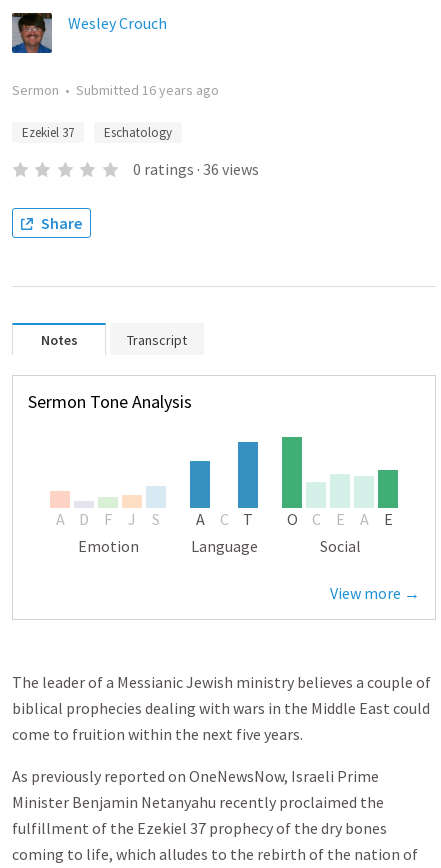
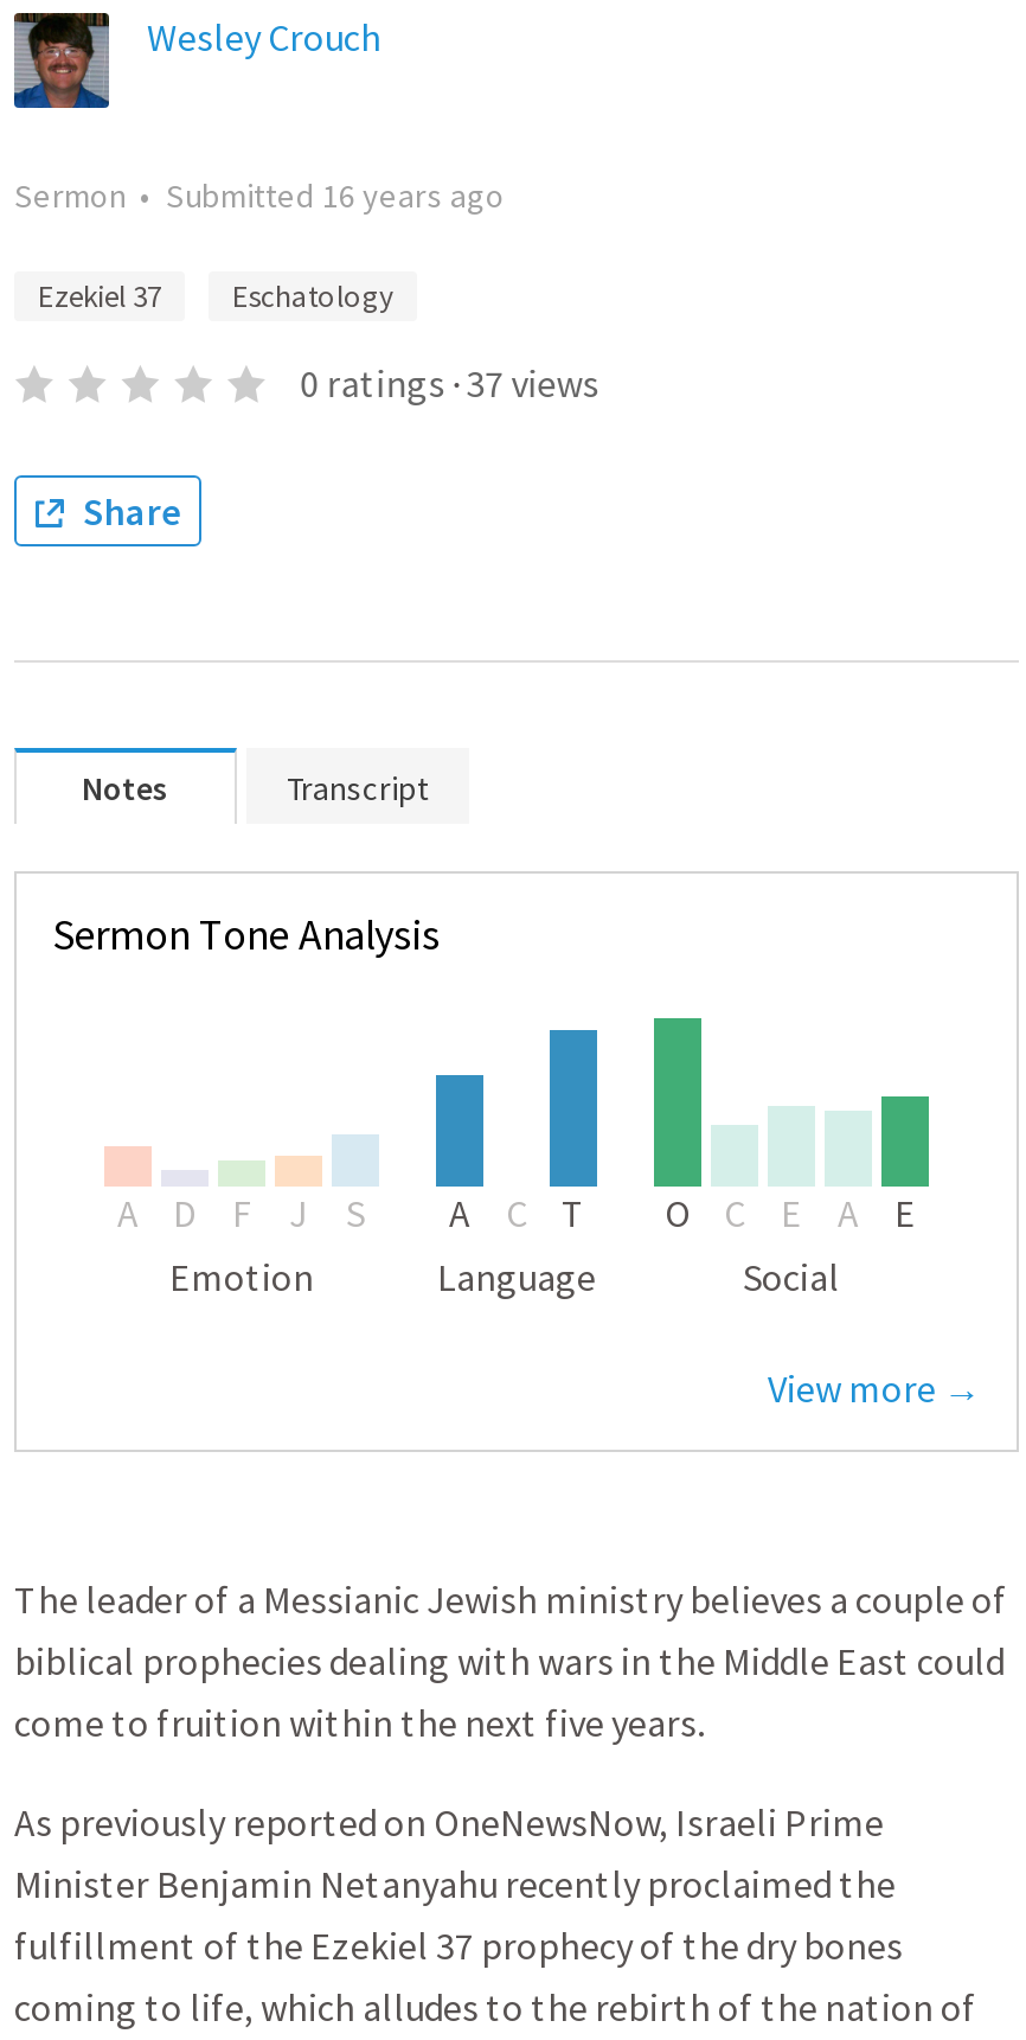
[133,159,259,179] 0 ratings · 36 views -> [300,359,599,407] 0 ratings · 37 views

